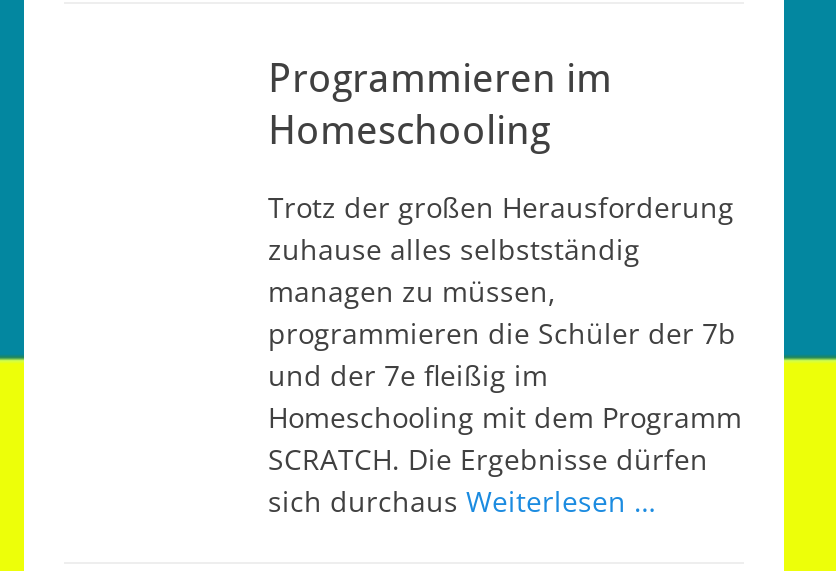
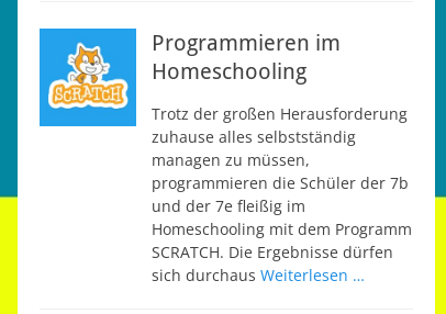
none -> [38,27,137,127] [image]

